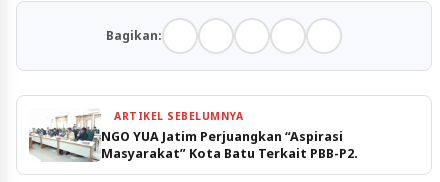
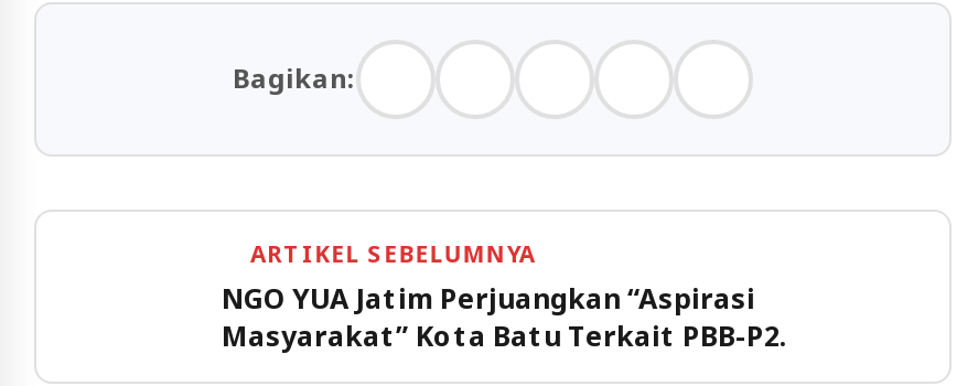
[28,109,102,163] [image] -> none

